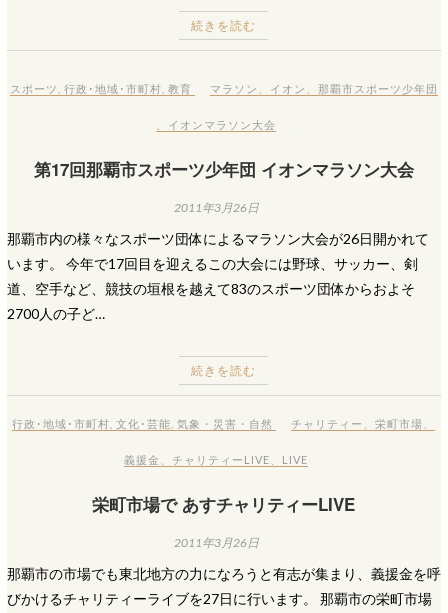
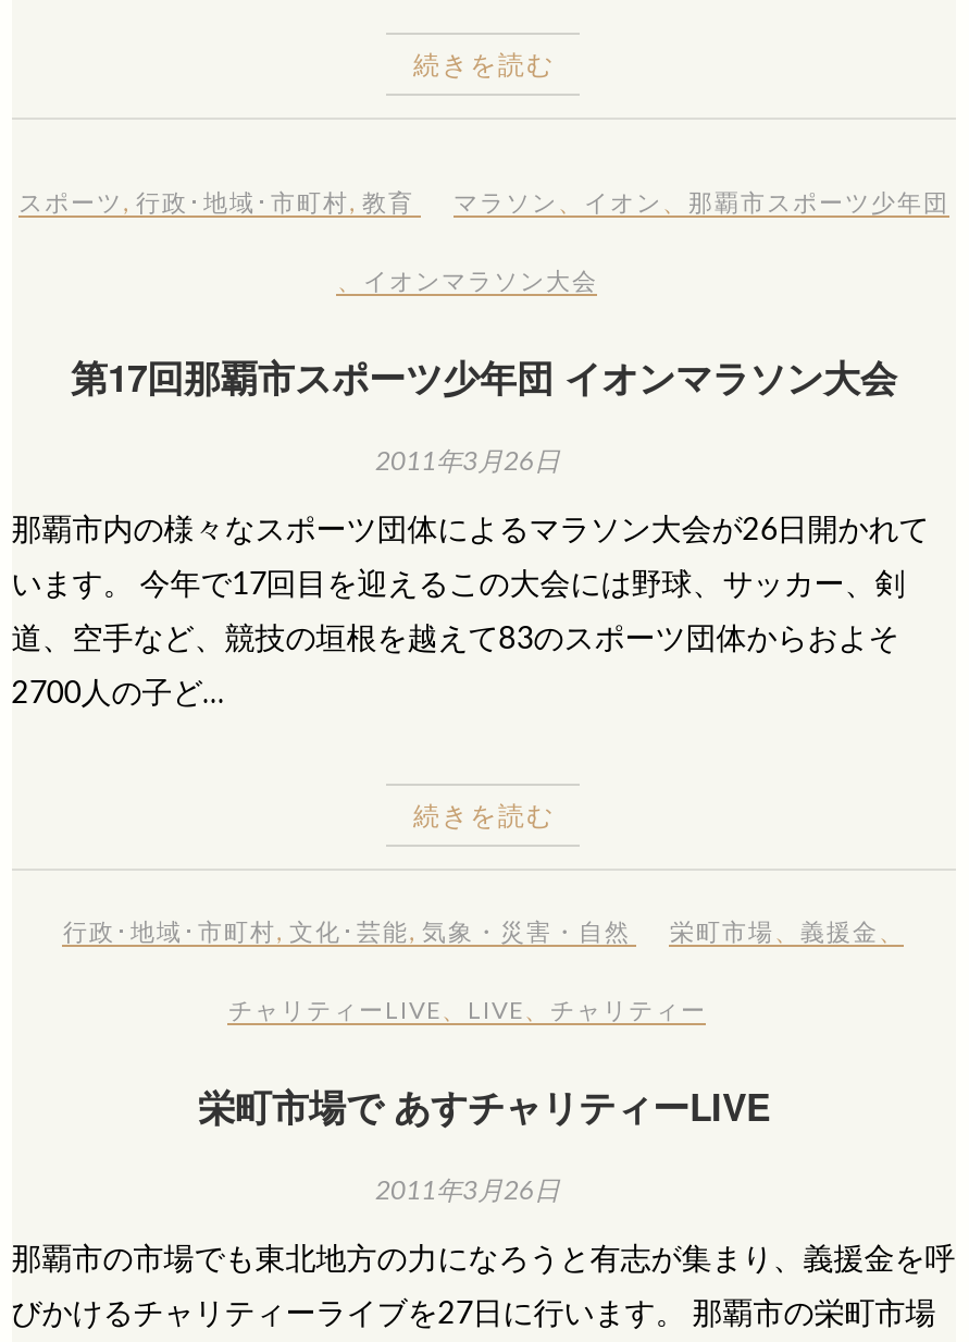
[291,417,435,430] チャリティー、栄町市場、 -> [670,916,905,945] 栄町市場、義援金、
[124,453,308,466] 義援金、チャリティーLIVE、LIVE -> [228,995,707,1023] チャリティーLIVE、LIVE、チャリティー

